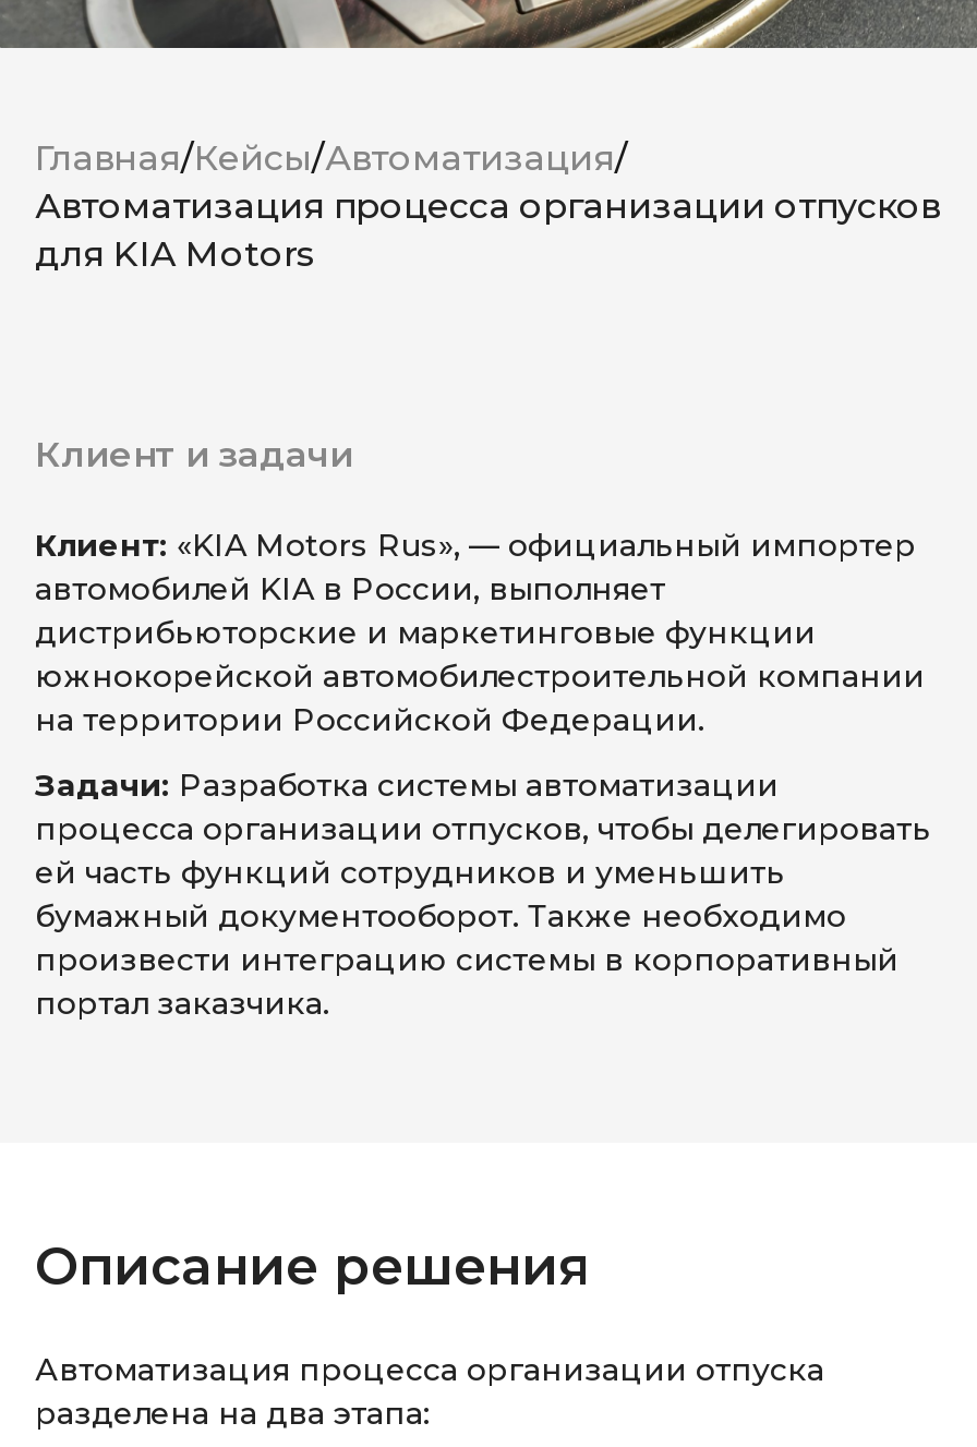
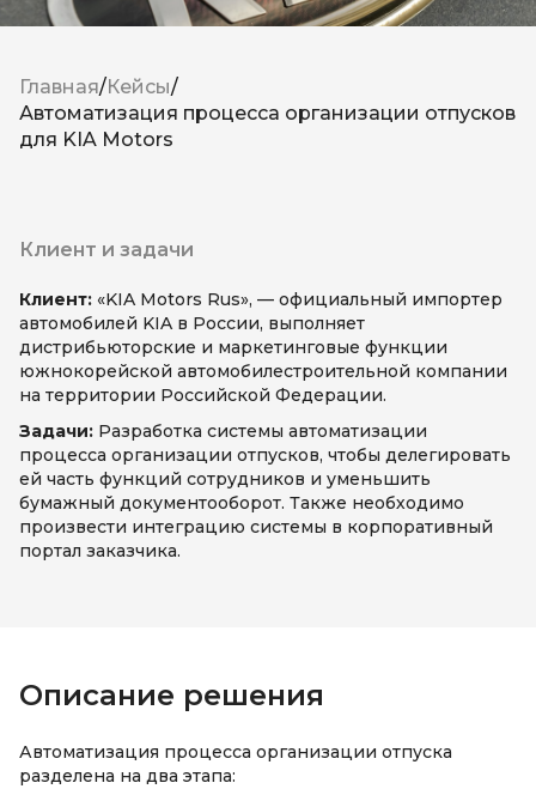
[35,137,615,179] Главная Кейсы Автоматизация -> [19,75,171,98] Главная Кейсы

